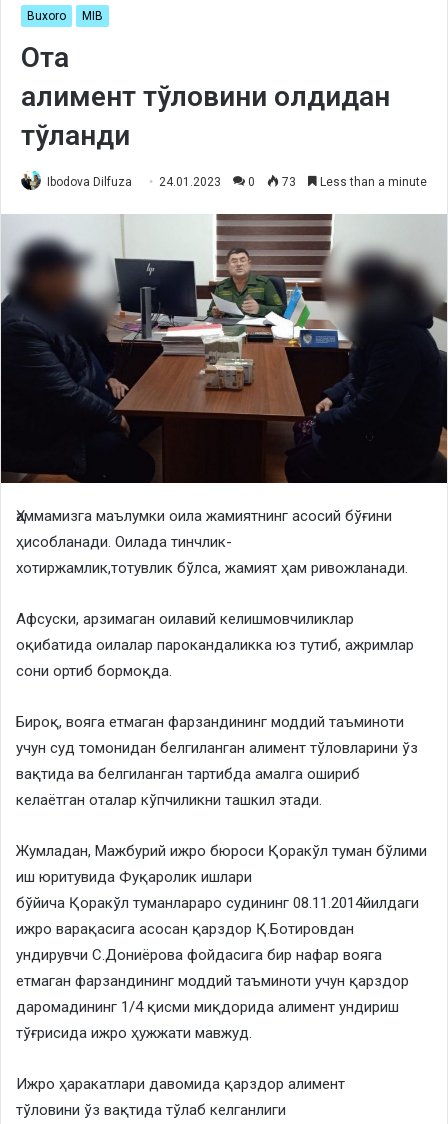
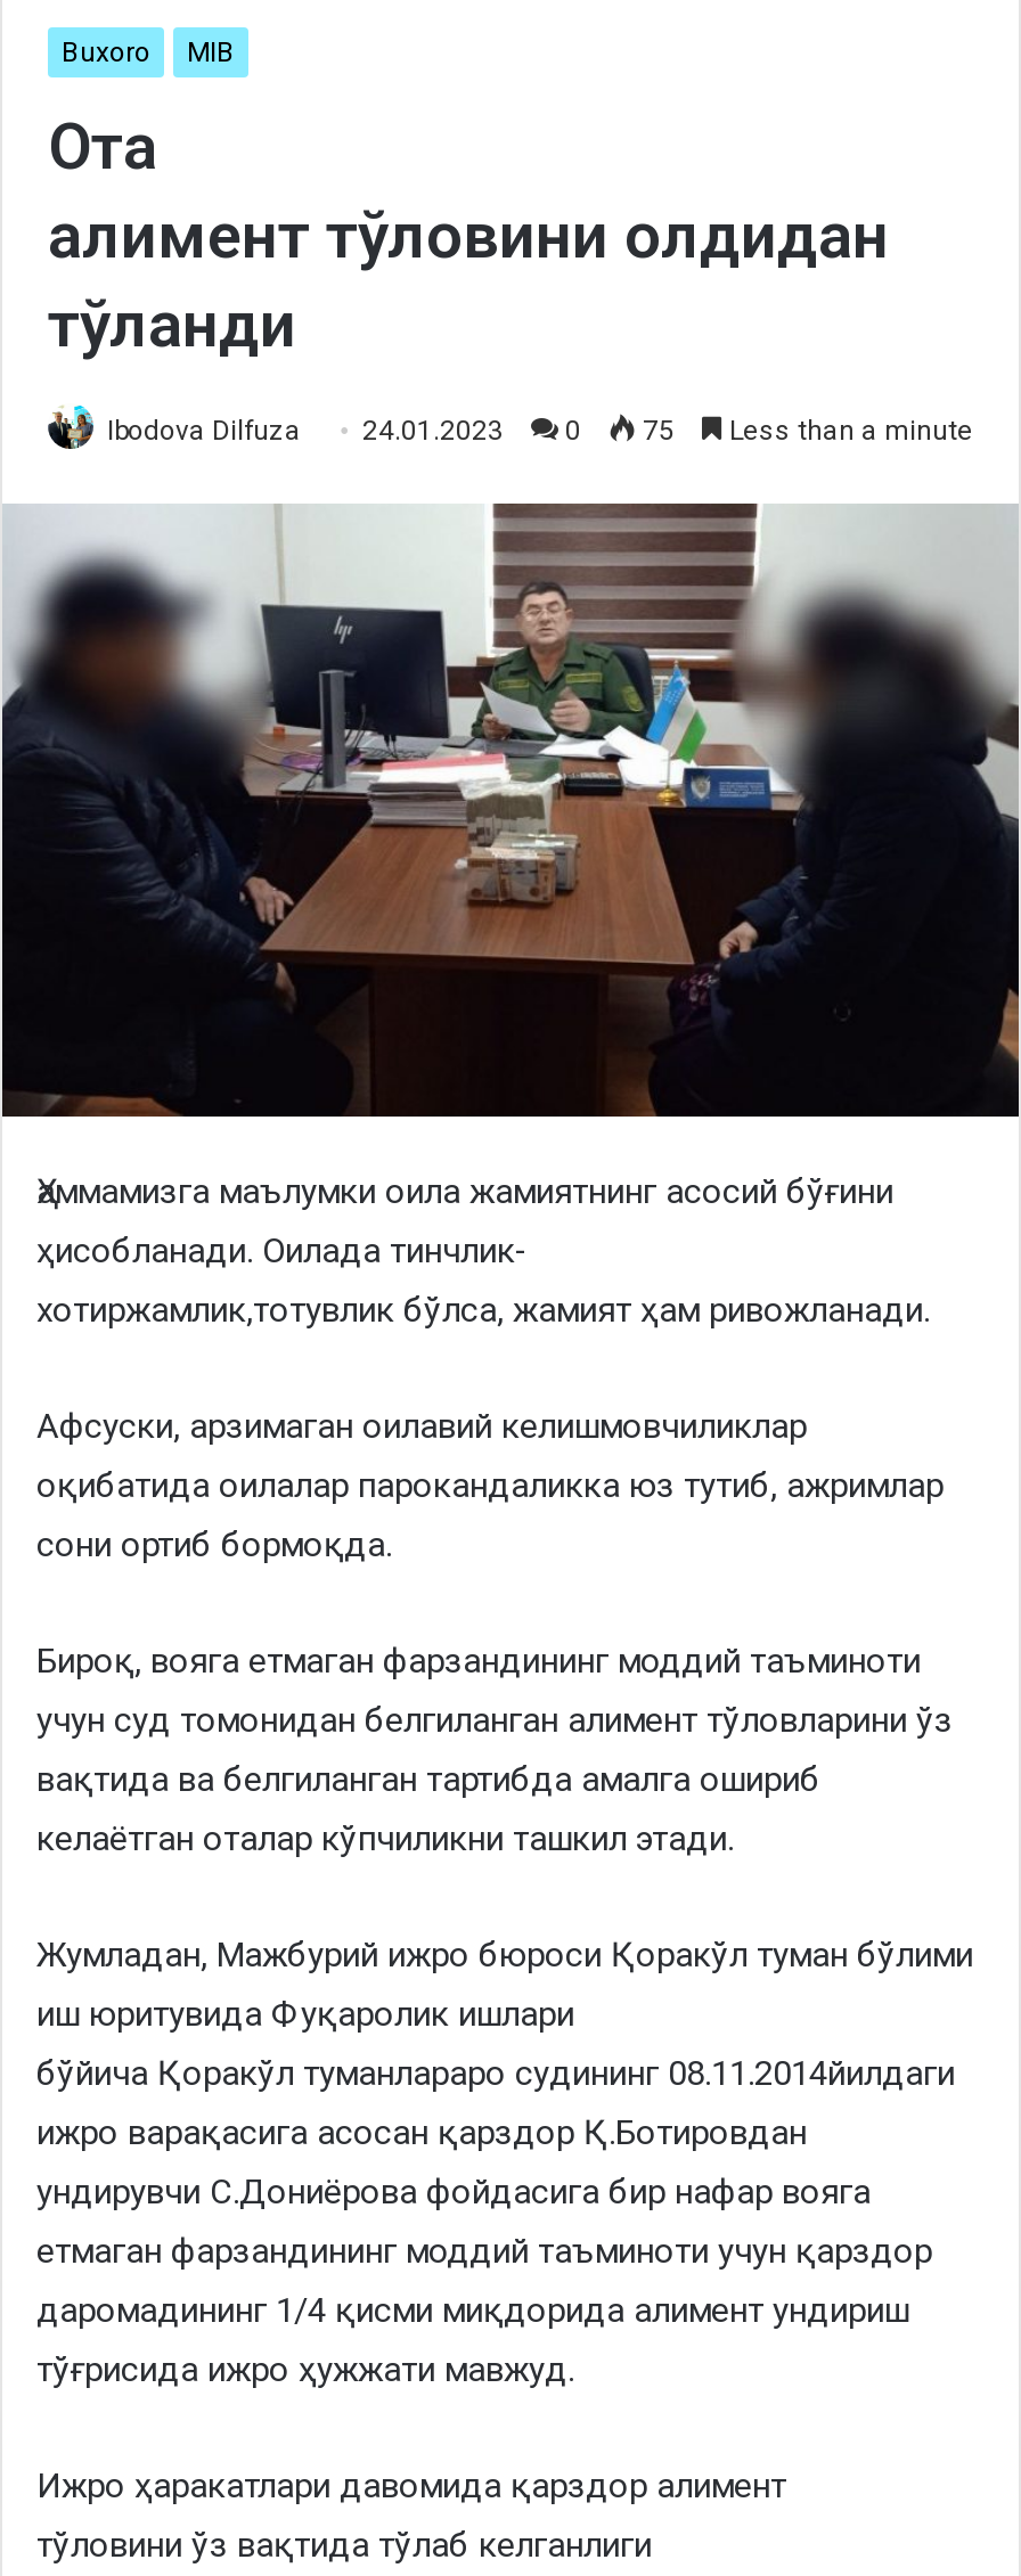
[47,175,427,189] Ibodova Dilfuza 24.01.2023 0 73 Less than a minute -> [107,415,973,447] Ibodova Dilfuza 24.01.2023 0 75 Less than a minute

